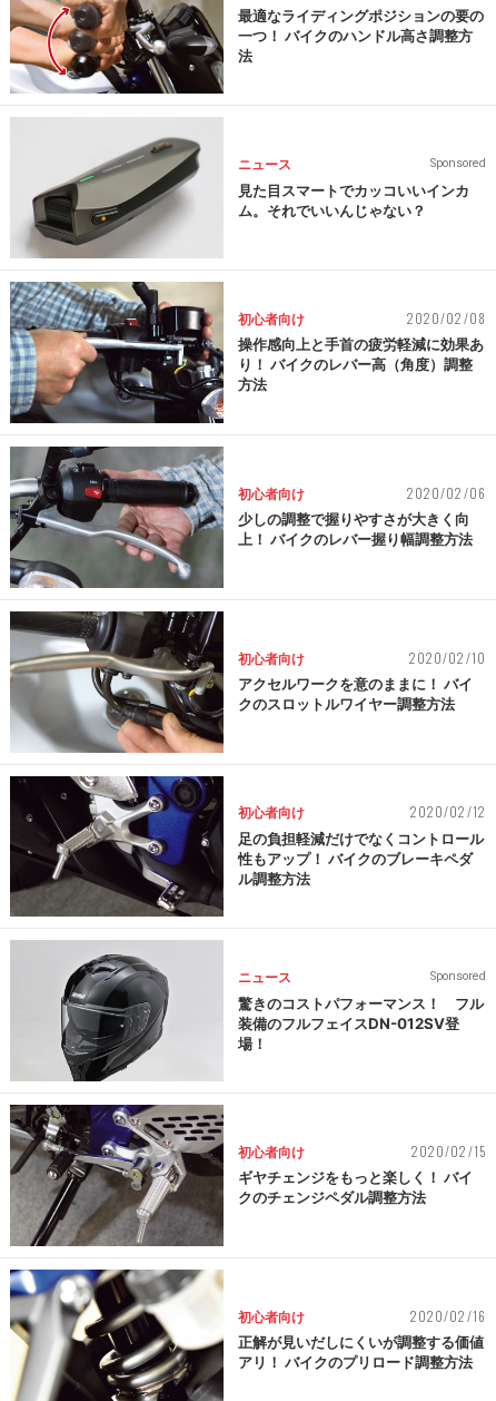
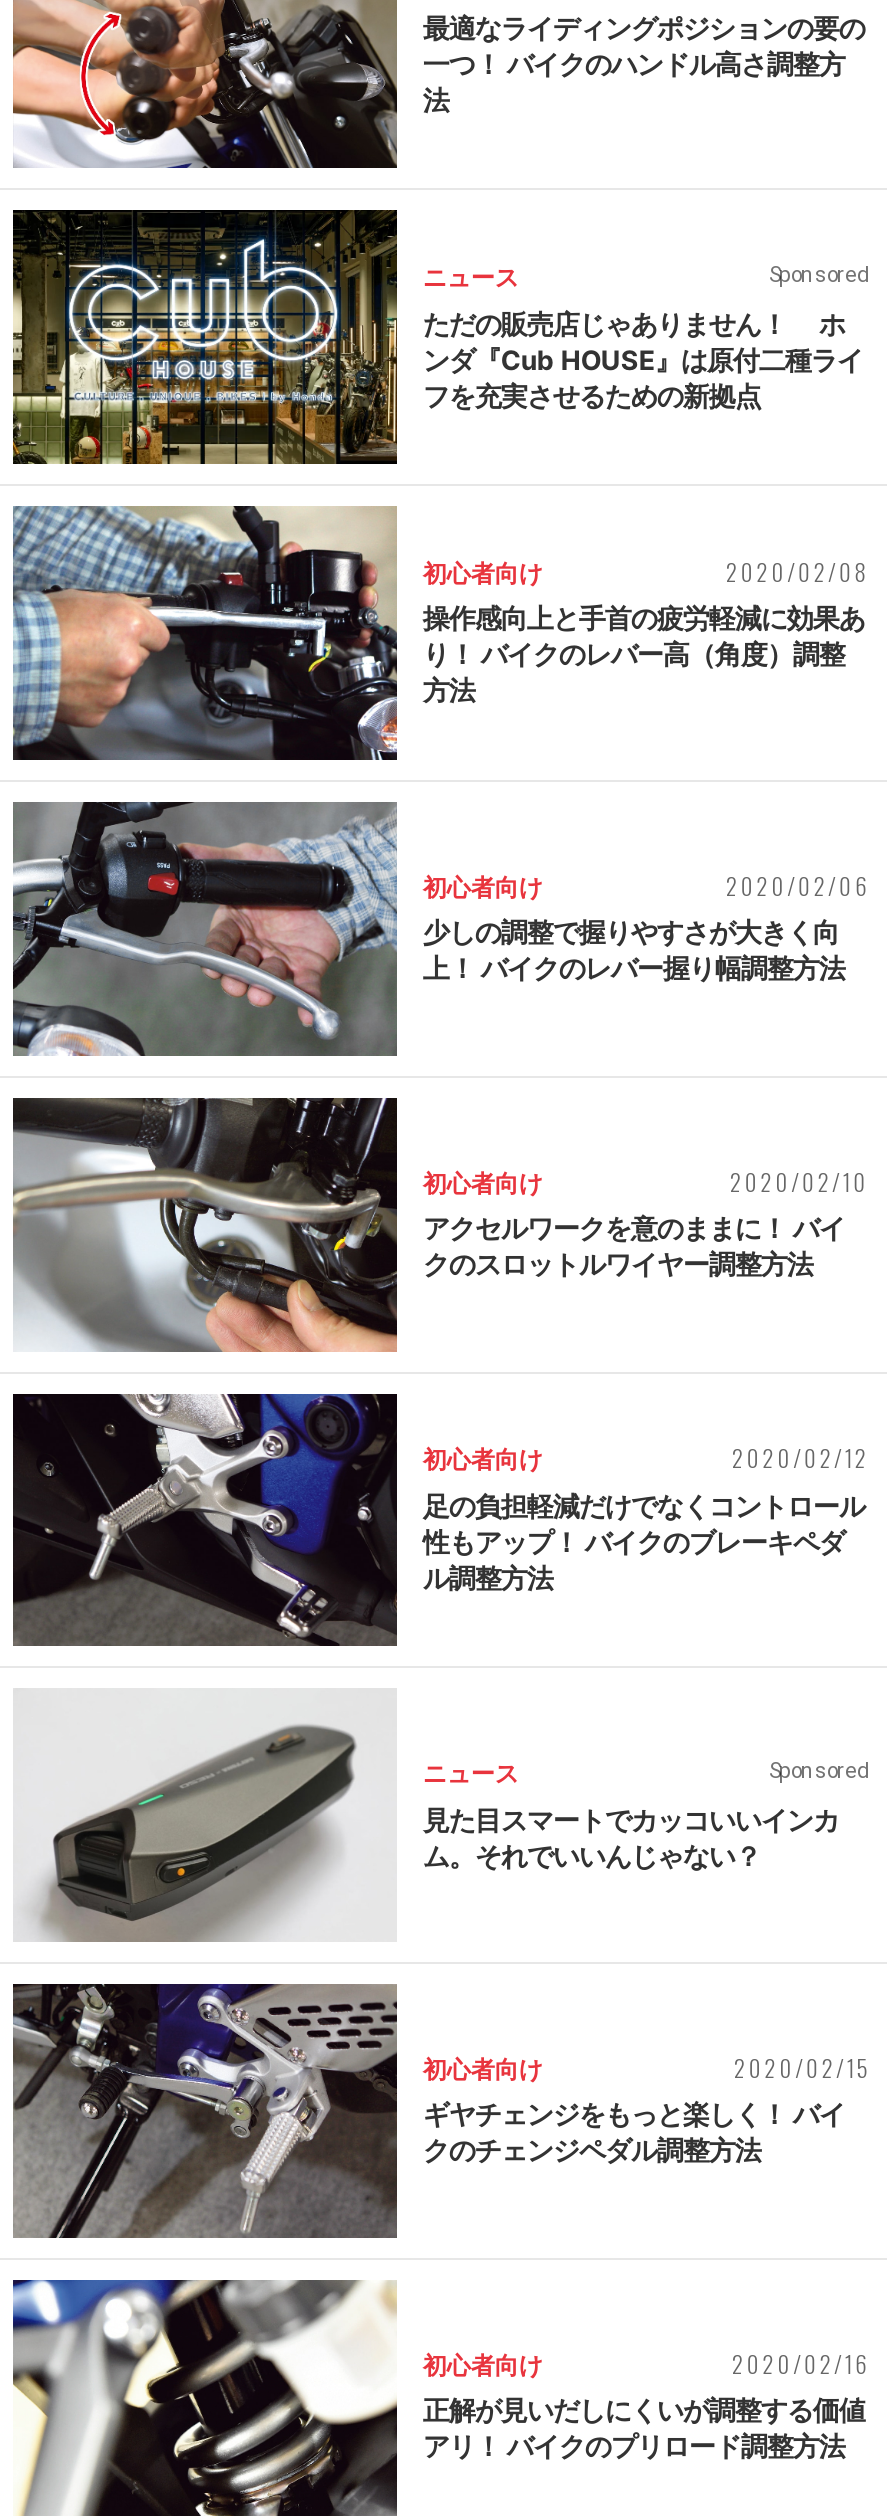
[10,127,224,258] [image] -> [11,208,399,466] [image]
none -> [423,307,863,411] ただの販売店じゃありません！ ホ | ンダ『Cub HOUSE』は原付二種ライ | フを充実させるための新拠点
moved [238,181,469,219] -> [423,1803,839,1871]: 見た目スマートでカッコいいインカ | ム。それでいいんじゃない？
[29,953,198,1081] [image] -> [43,1724,357,1942] [image]
[238,994,484,1052] 驚きのコストパフォーマンス！ フル | 装備のフルフェイスDN-012SV登 | 場！ -> none

